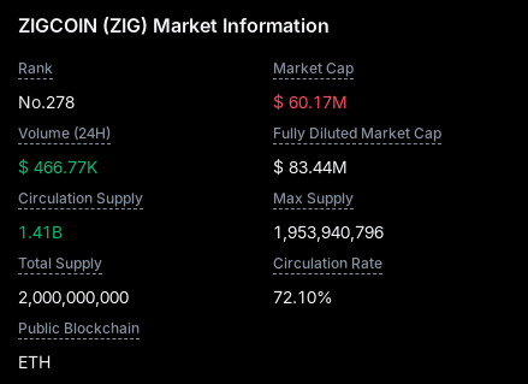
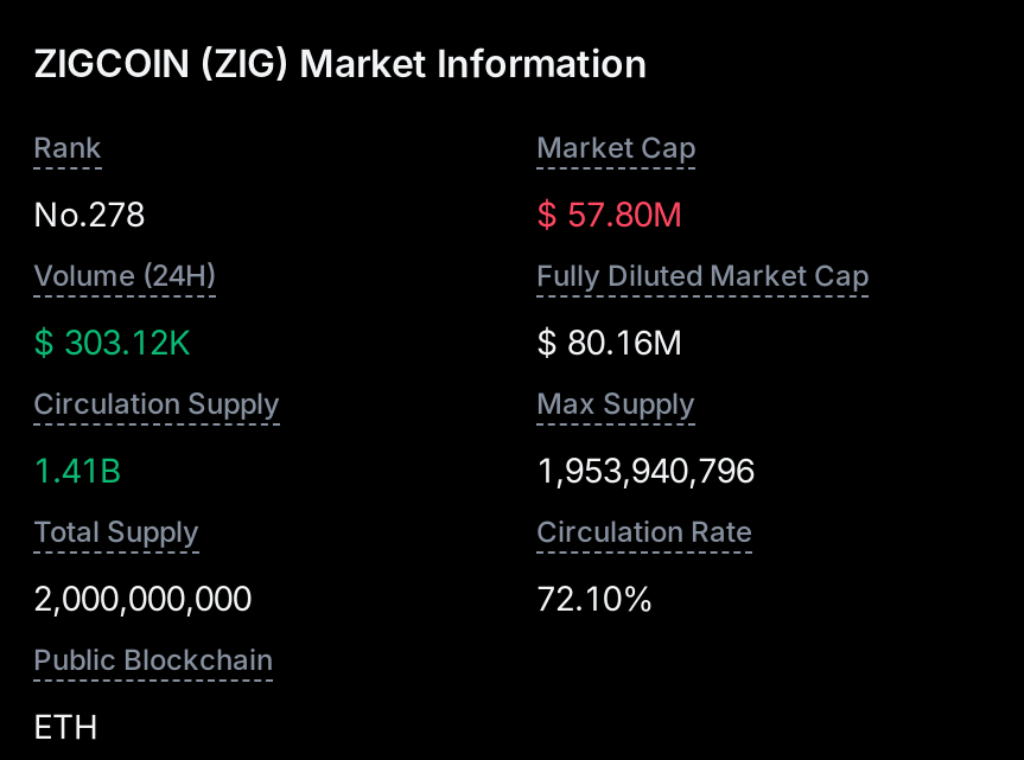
[273,91,348,112] $ 60.17M -> [536,193,683,233] $ 57.80M
[18,156,97,177] $ 466.77K -> [33,321,190,361] $ 303.12K
[273,156,348,177] $ 83.44M -> [536,321,683,361] $ 80.16M

